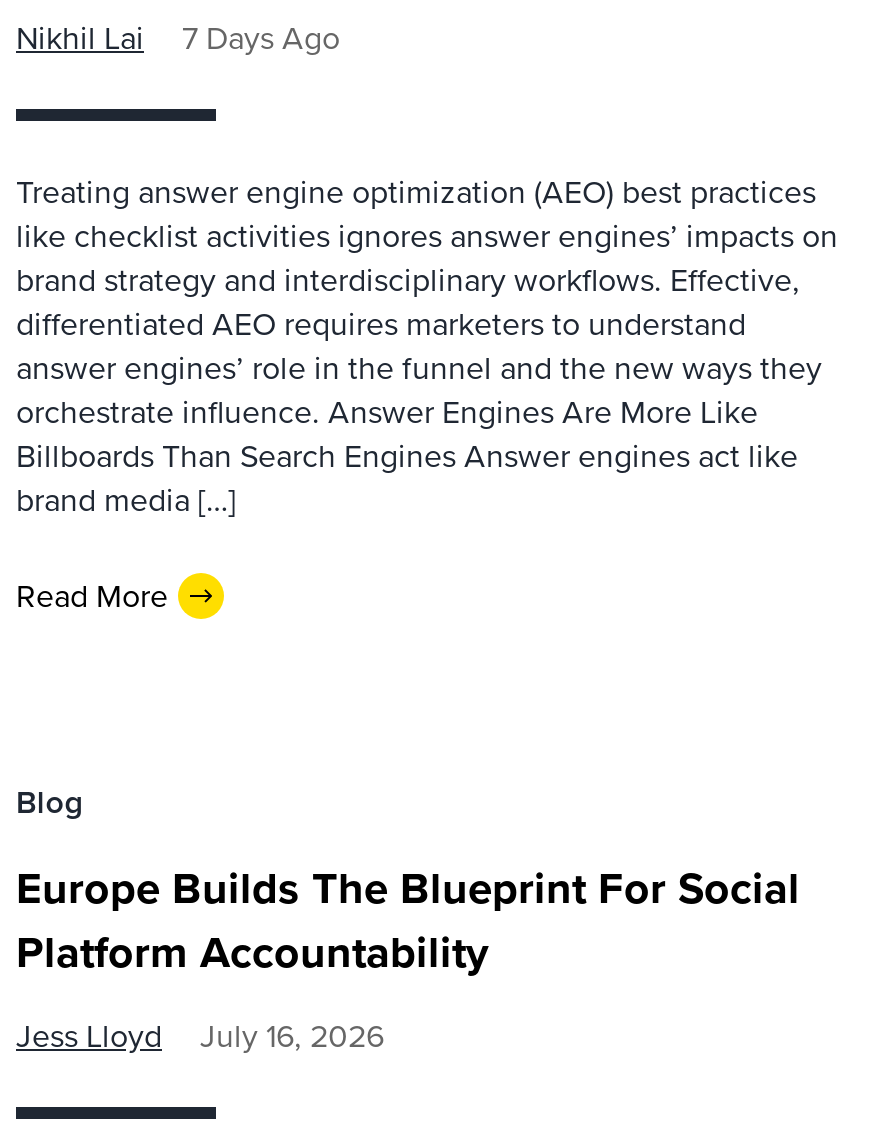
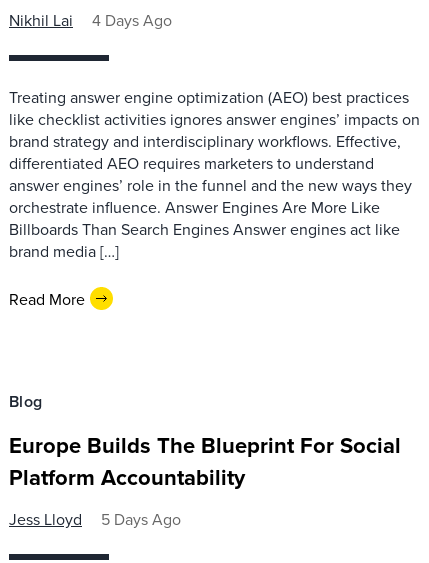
[16,15,340,61] Nikhil Lai 7 Days Ago -> [9,9,172,31] Nikhil Lai 4 Days Ago
[16,1013,384,1059] Jess Lloyd July 16, 2026 -> [9,508,181,530] Jess Lloyd 5 Days Ago

